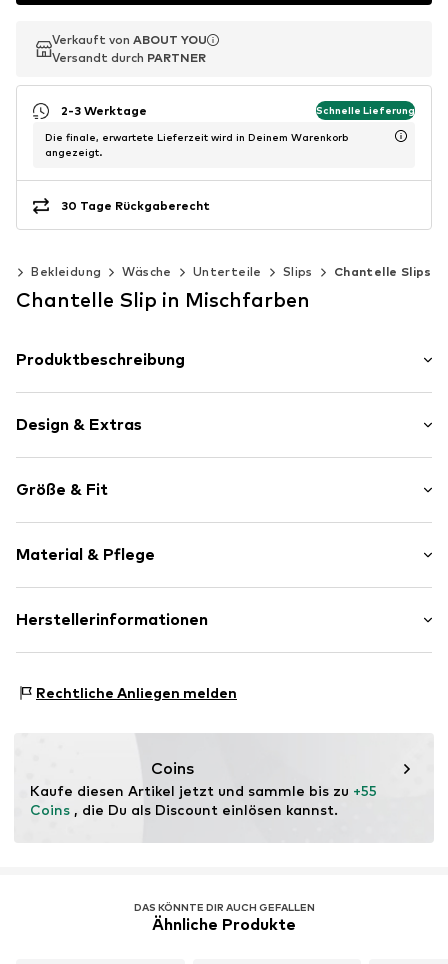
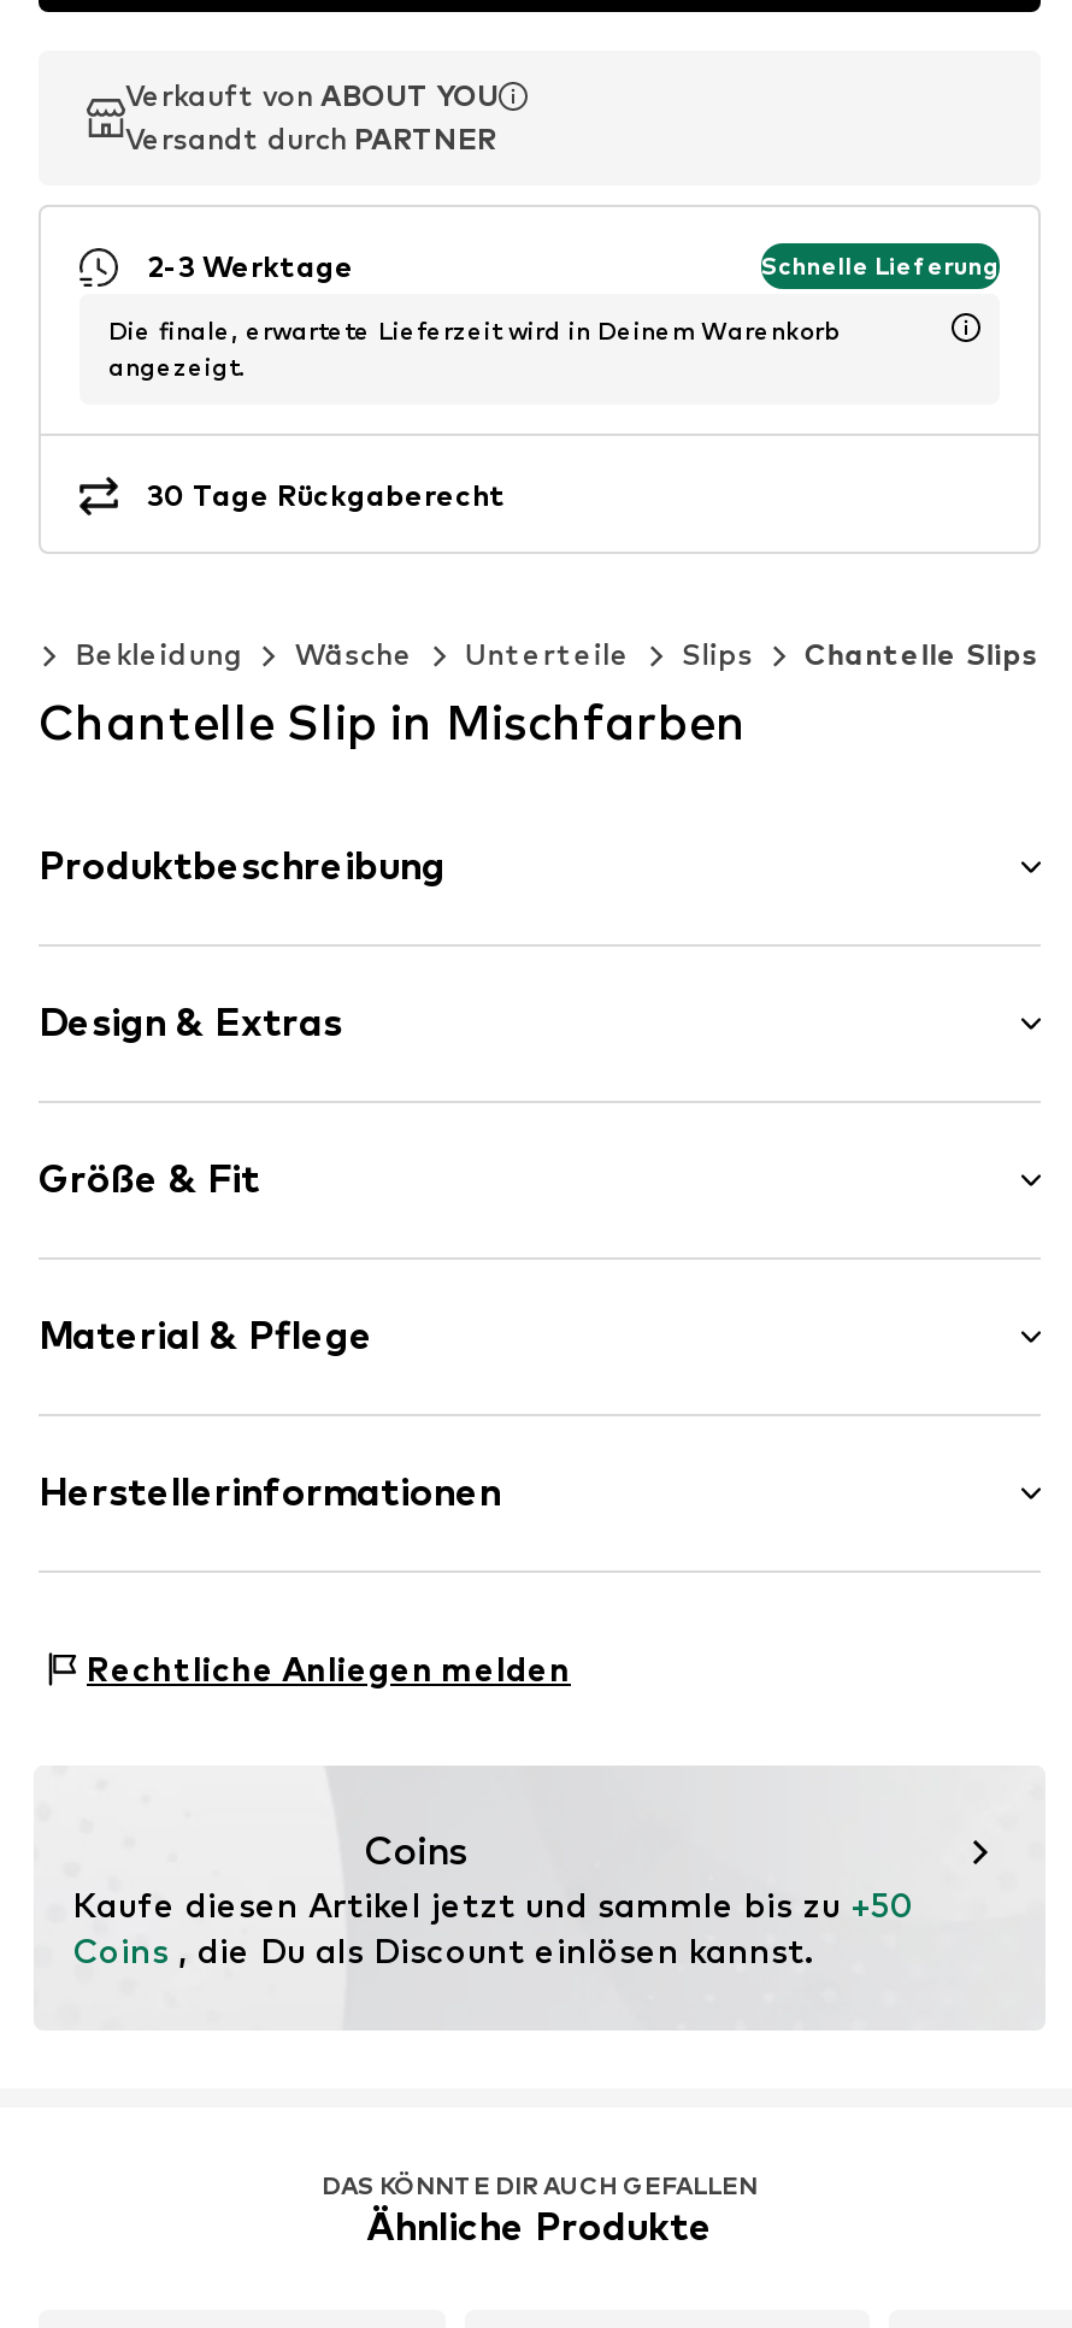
[30,782,377,799] Kaufe diesen Artikel jetzt und sammle bis zu +55 -> [72,1884,913,1925] Kaufe diesen Artikel jetzt und sammle bis zu +50

